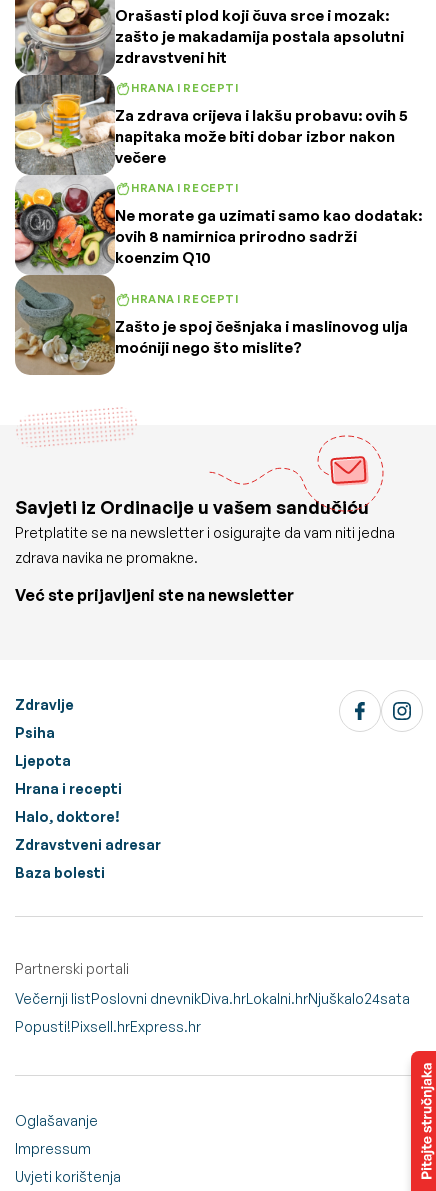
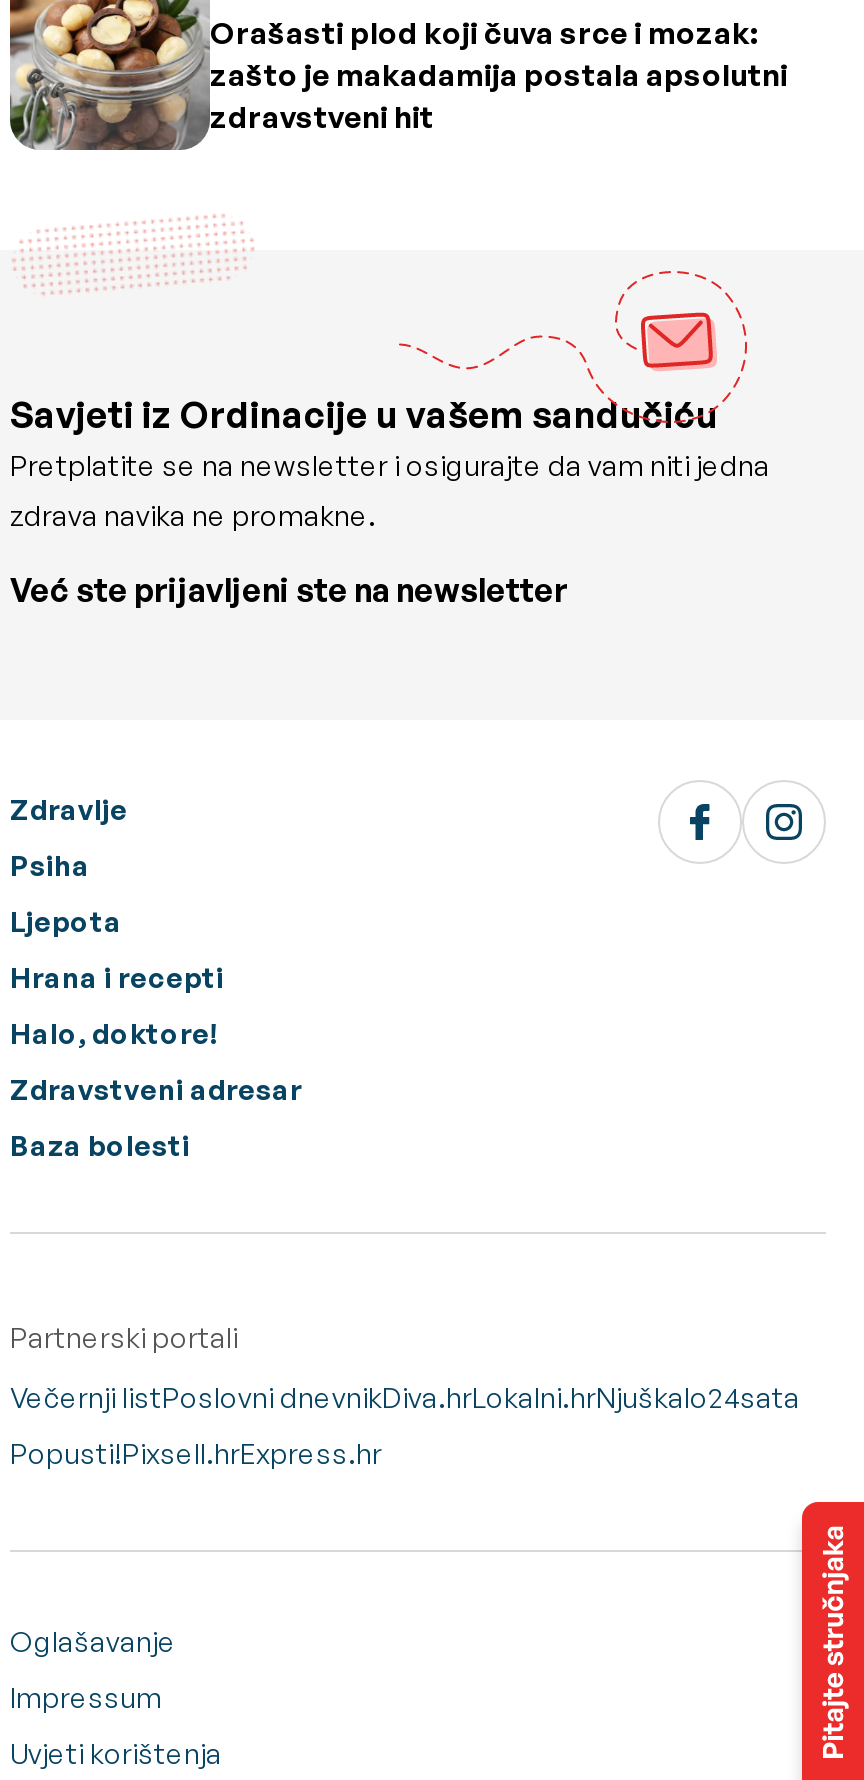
[14,74,422,376] [image] | HRANA I RECEPTI | Za zdrava crijeva i lakšu probavu: ovih 5 | napitaka može biti dobar izbor nakon | večere | HRANA I RECEPTI | Ne morate ga uzimati samo kao dodatak: | ovih 8 namirnica prirodno sadrži | koenzim Q10 | HRANA I RECEPTI | Zašto je spoj češnjaka i maslinovog ulja | moćniji nego što mislite? -> none

